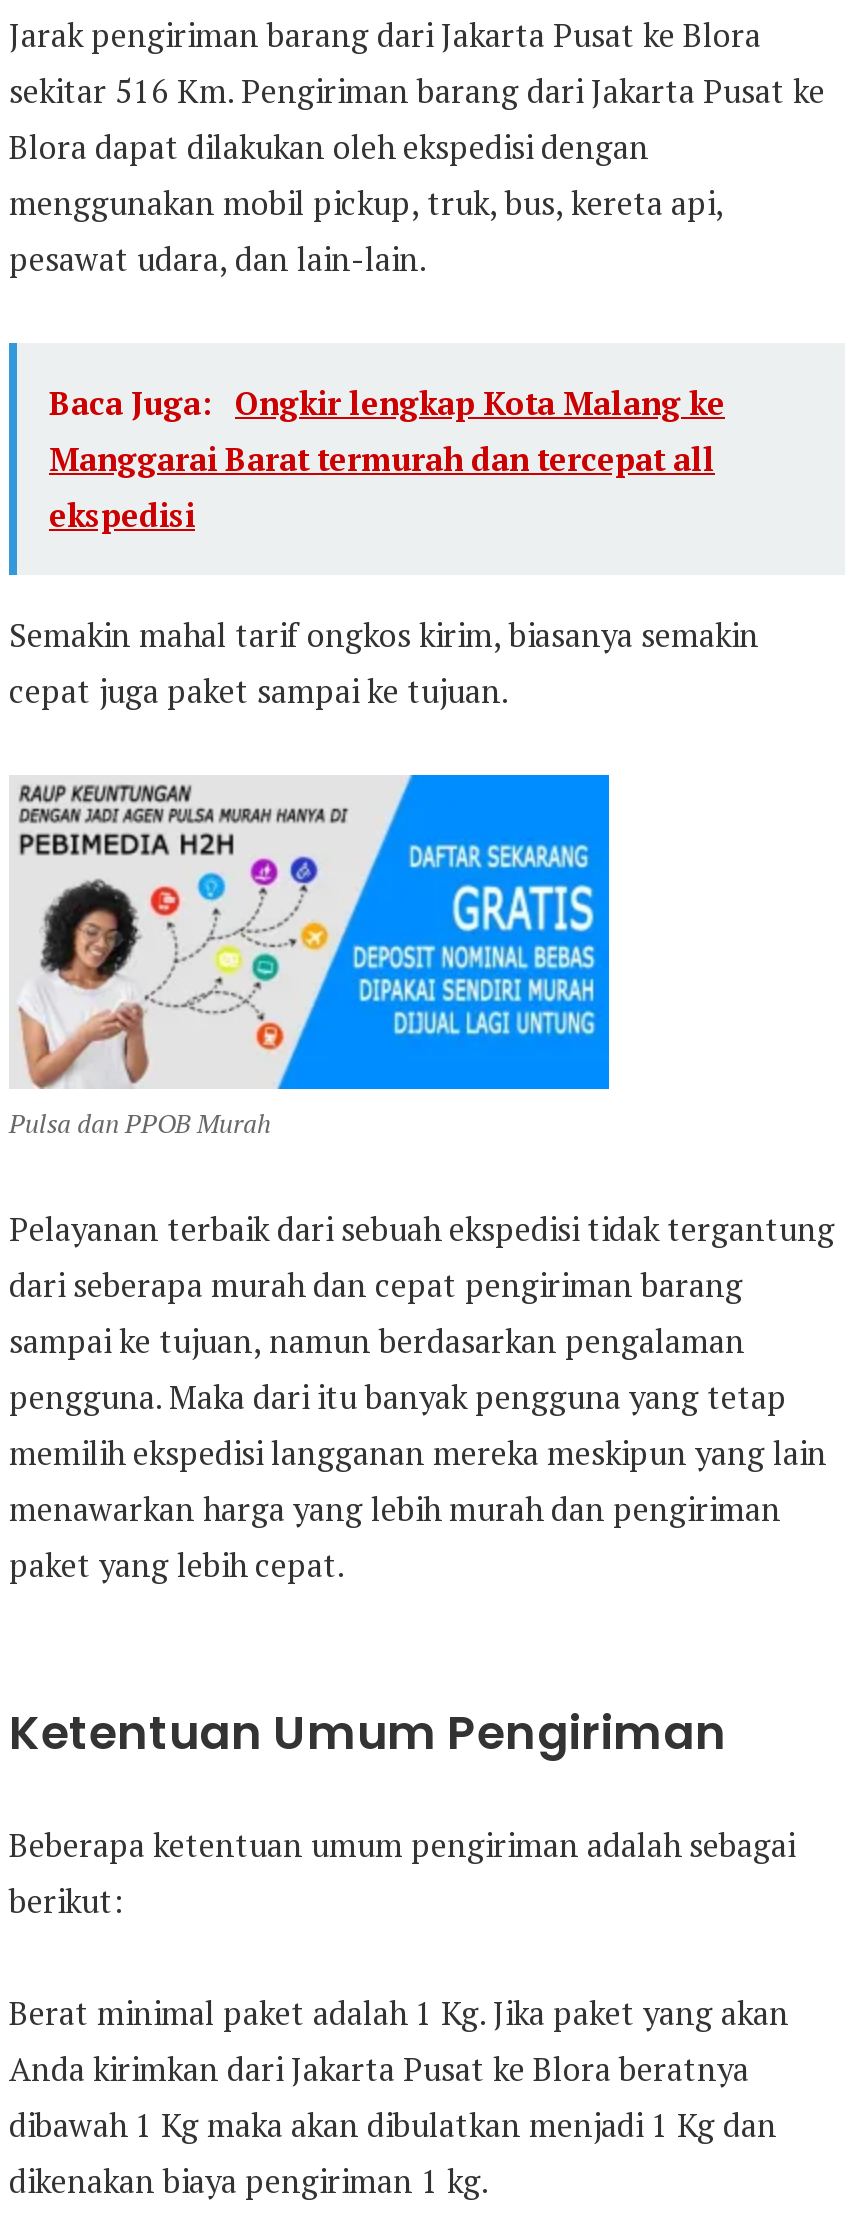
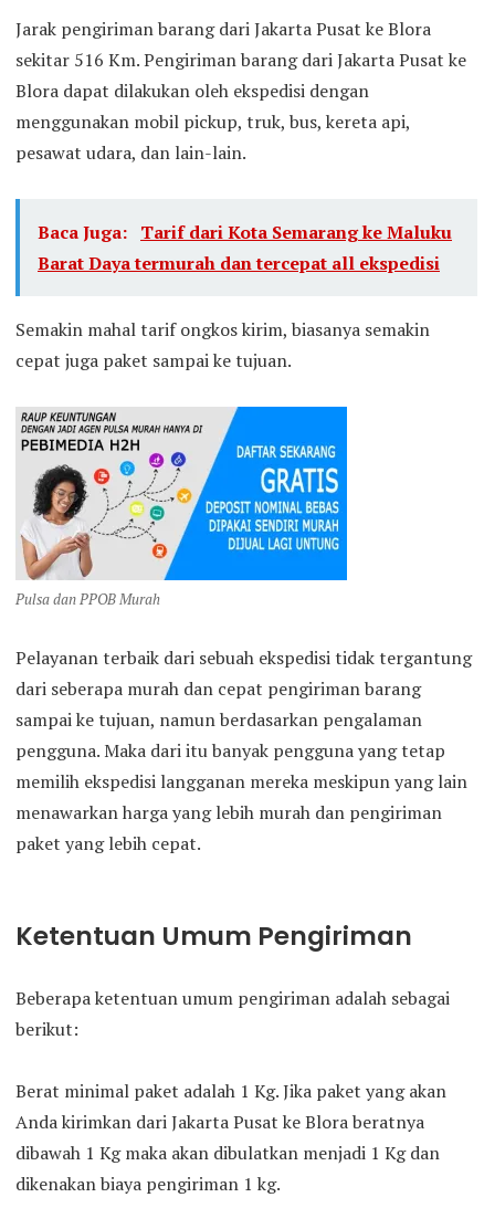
[49,381,725,537] Baca Juga: Ongkir lengkap Kota Malang ke | Manggarai Barat termurah dan tercepat all | ekspedisi -> [38,220,452,275] Baca Juga: Tarif dari Kota Semarang ke Maluku | Barat Daya termurah dan tercepat all ekspedisi

